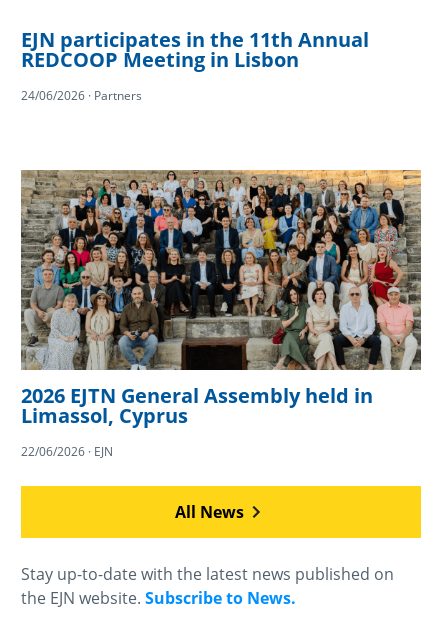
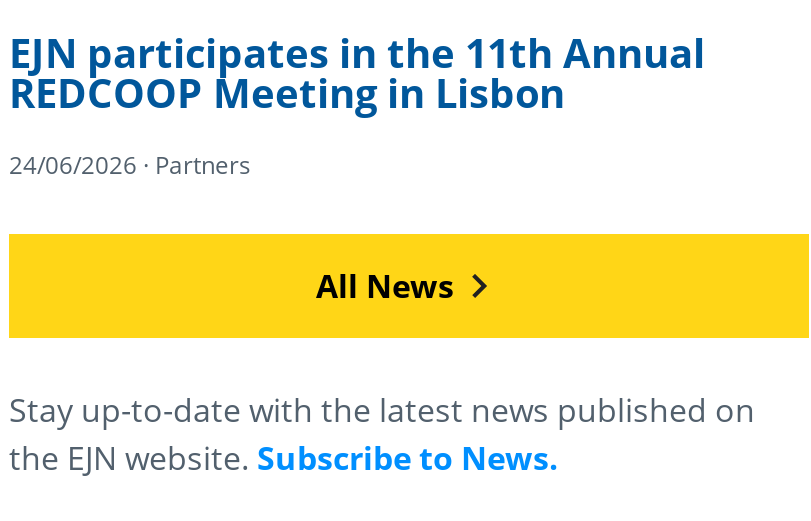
[20,169,422,460] [image] | 2026 EJTN General Assembly held in | Limassol, Cyprus | 22/06/2026 · EJN -> none

